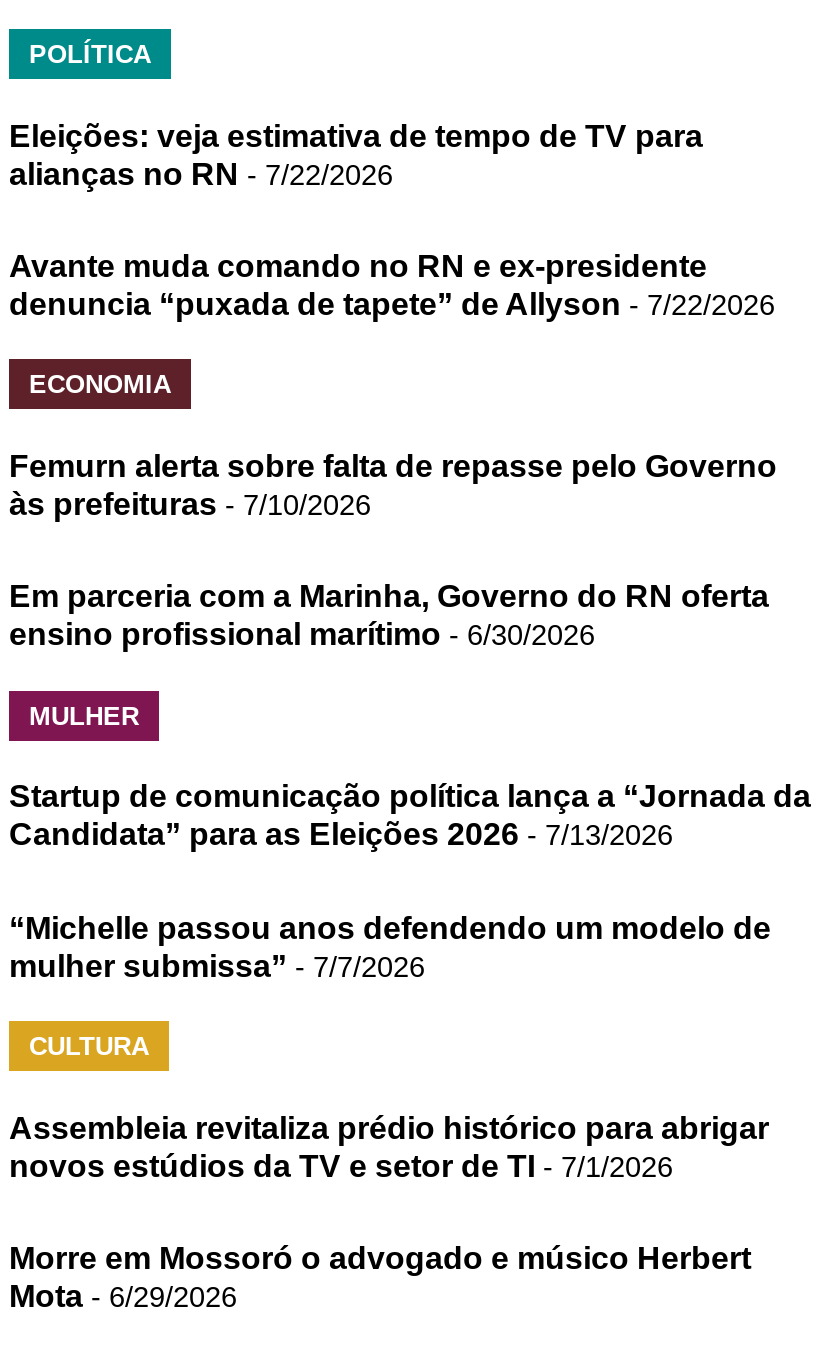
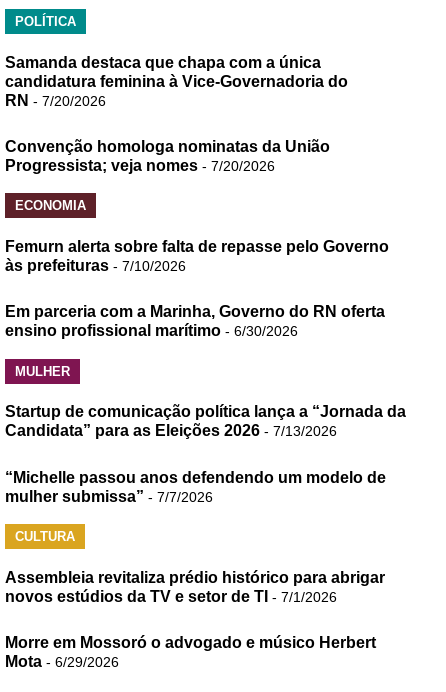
[9,118,703,190] Eleições: veja estimativa de tempo de TV para | alianças no RN - 7/22/2026 -> [5,54,348,109] Samanda destaca que chapa com a única | candidatura feminina à Vice-Governadoria do | RN - 7/20/2026
[9,249,775,321] Avante muda comando no RN e ex-presidente | denuncia “puxada de tapete” de Allyson - 7/22/2026 -> [5,138,330,174] Convenção homologa nominatas da União | Progressista; veja nomes - 7/20/2026

